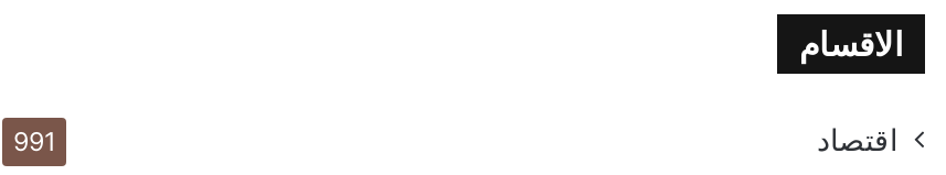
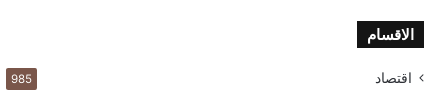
[13,126,55,157] 991 -> [11,72,32,86] 985

